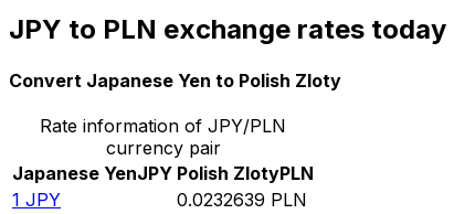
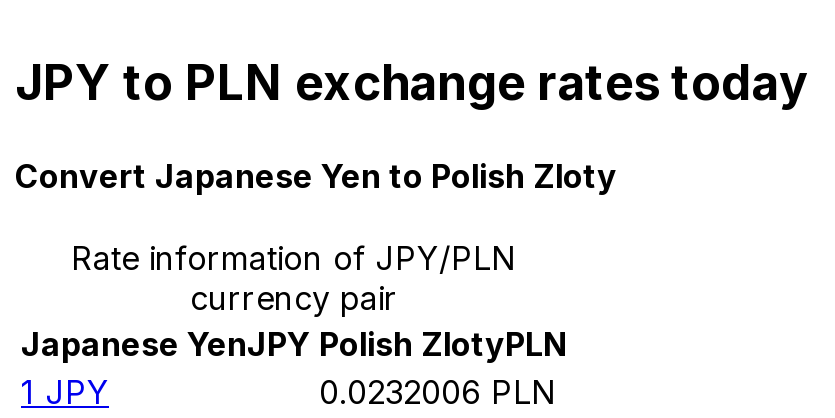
[177,188,307,210] 0.0232639 PLN -> [319,372,557,412] 0.0232006 PLN

